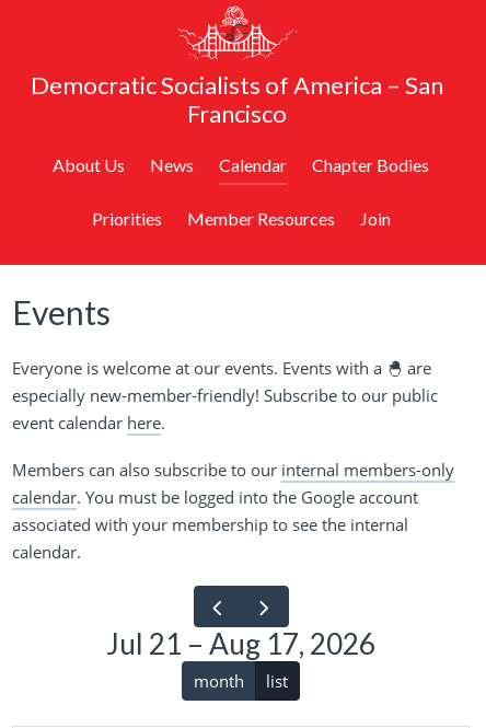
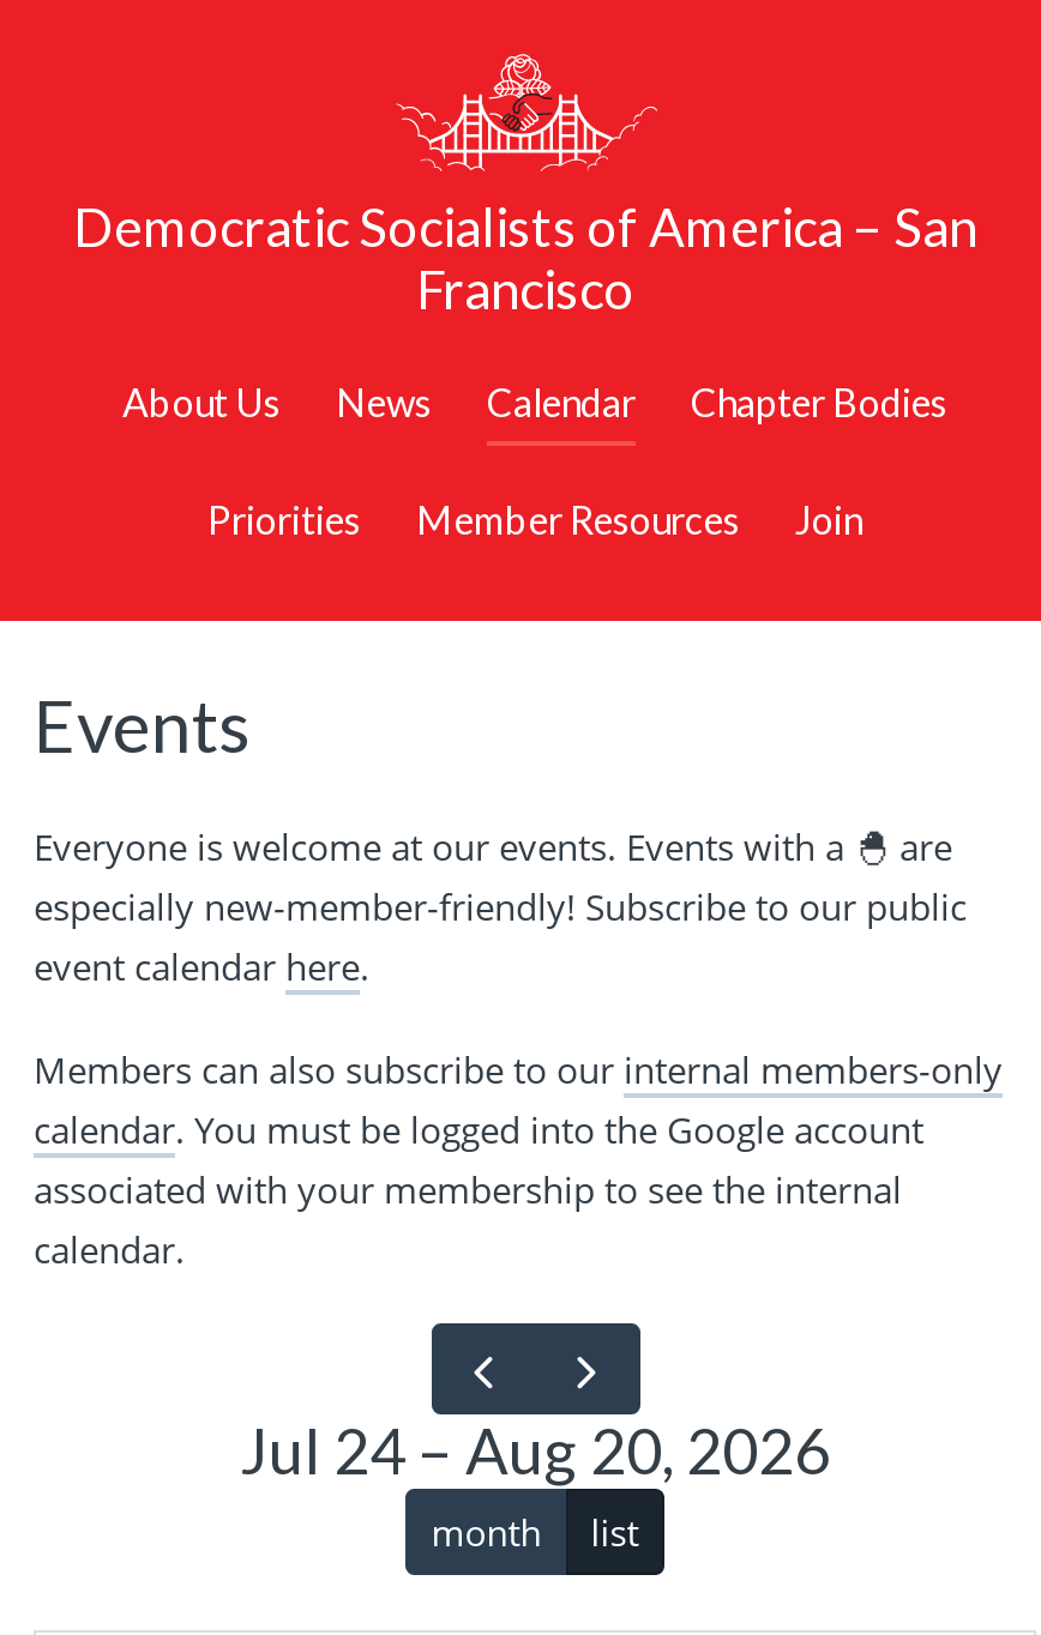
[106,626,375,661] Jul 21 – Aug 17, 2026 -> [240,1413,830,1489] Jul 24 – Aug 20, 2026

